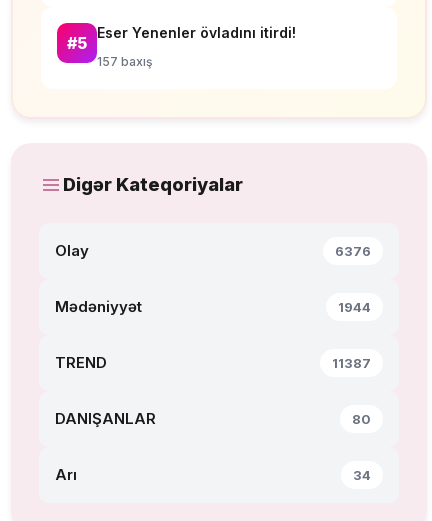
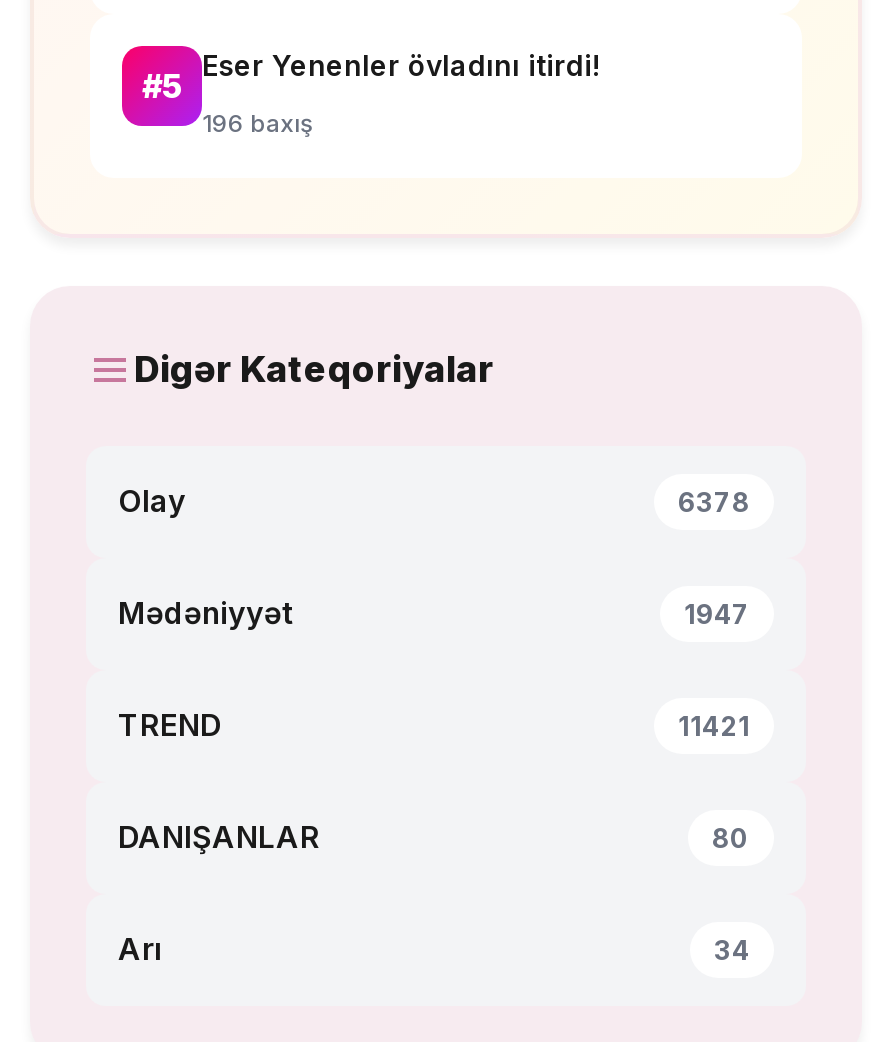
[97,54,152,69] 157 baxış -> [202,109,312,139] 196 baxış
[335,243,371,259] 6376 -> [678,487,750,519] 6378
[338,299,371,315] 1944 -> [684,599,750,631] 1947
[332,355,371,371] 11387 -> [678,711,750,743] 11421

